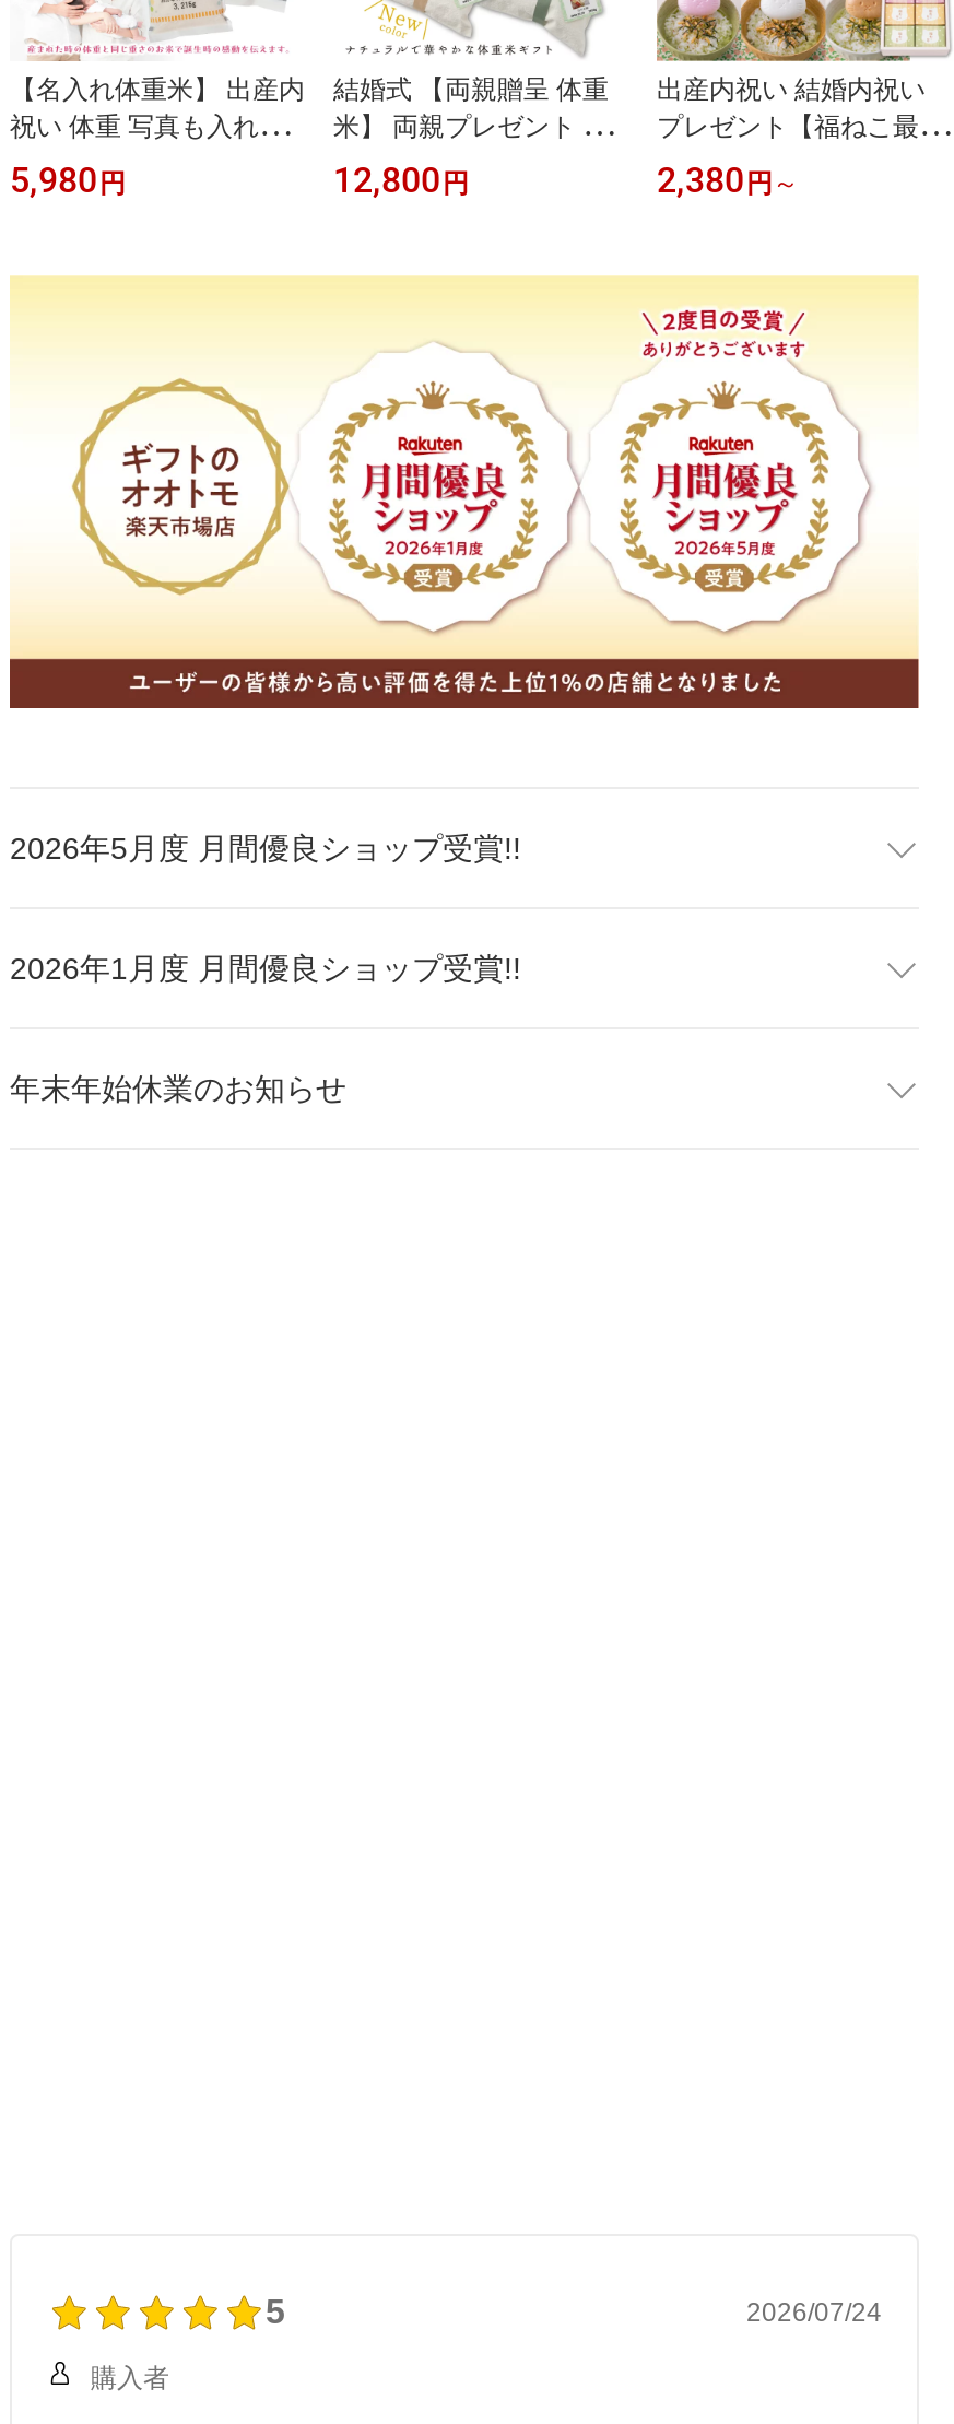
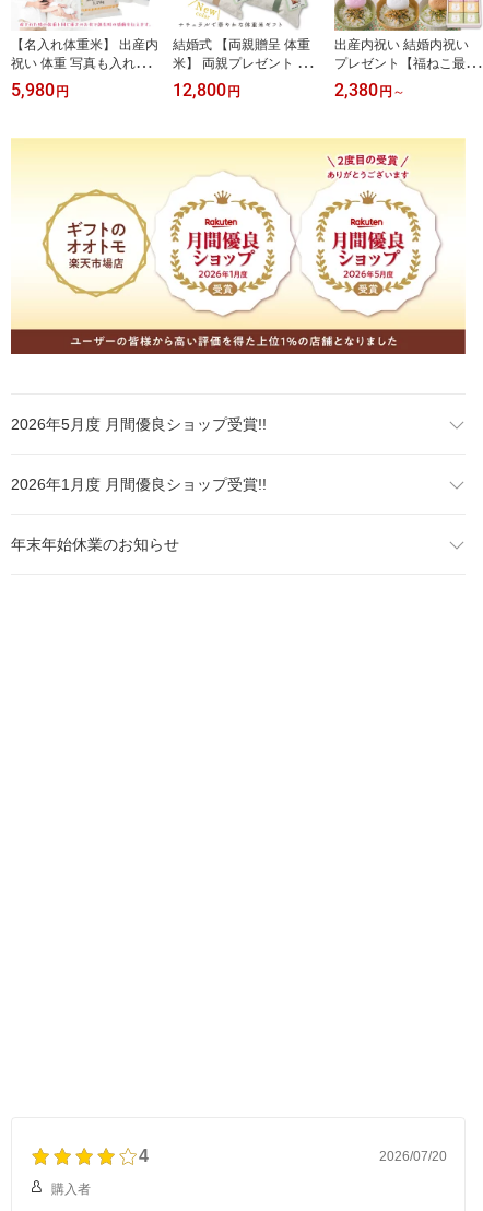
[266,2294,285,2331] 5 -> [139,1147,149,1166] 4
[746,2298,882,2329] 2026/07/24 -> [379,1149,447,1164] 2026/07/20

